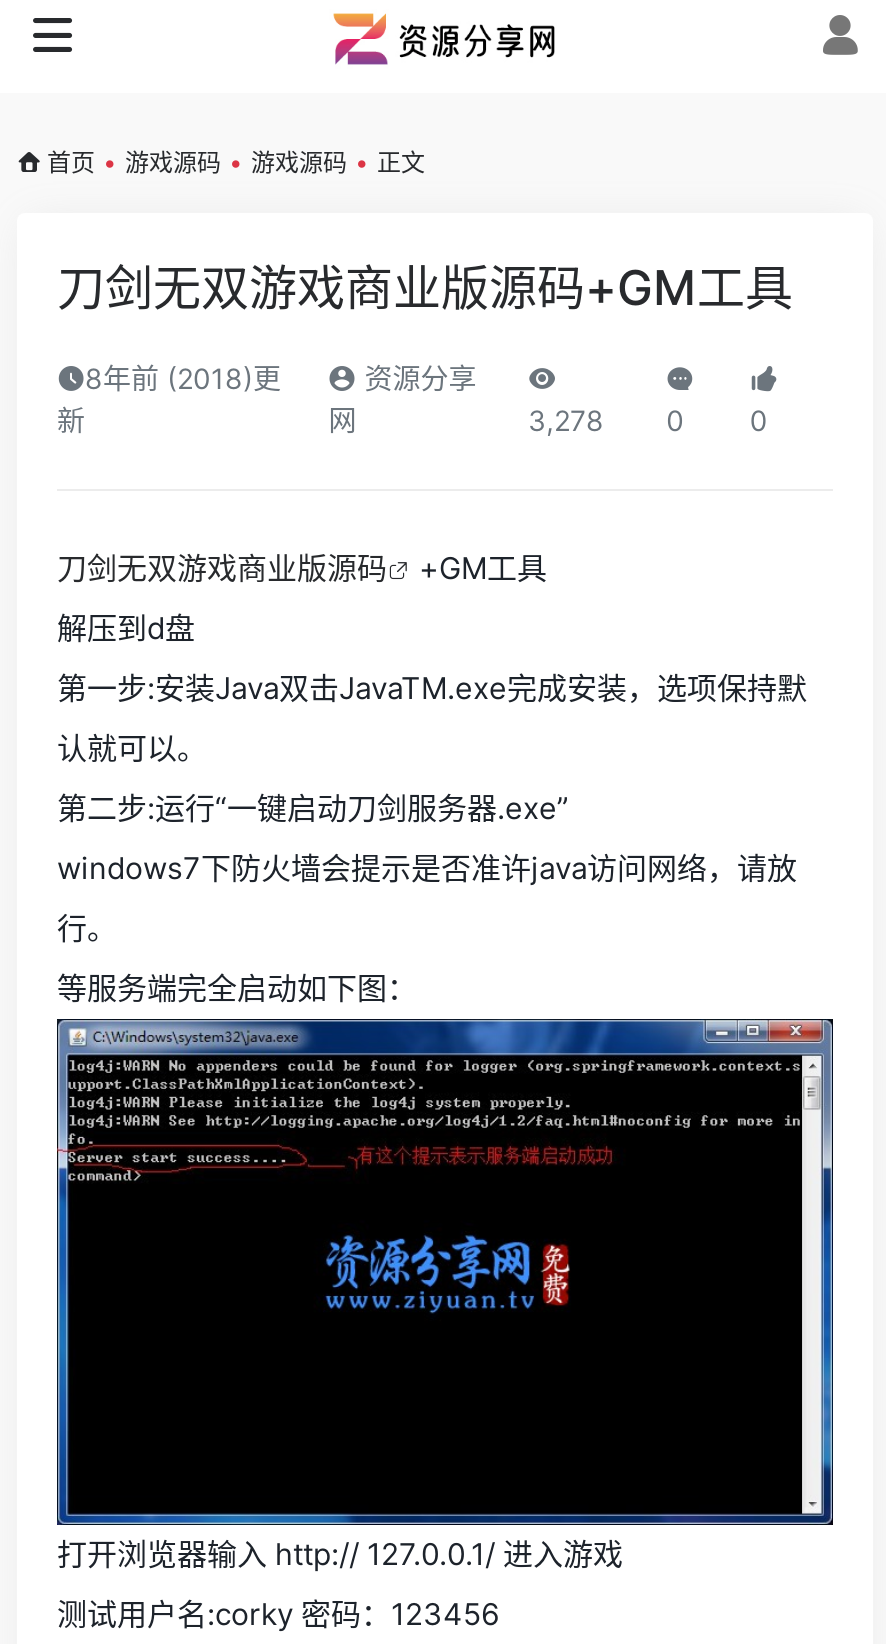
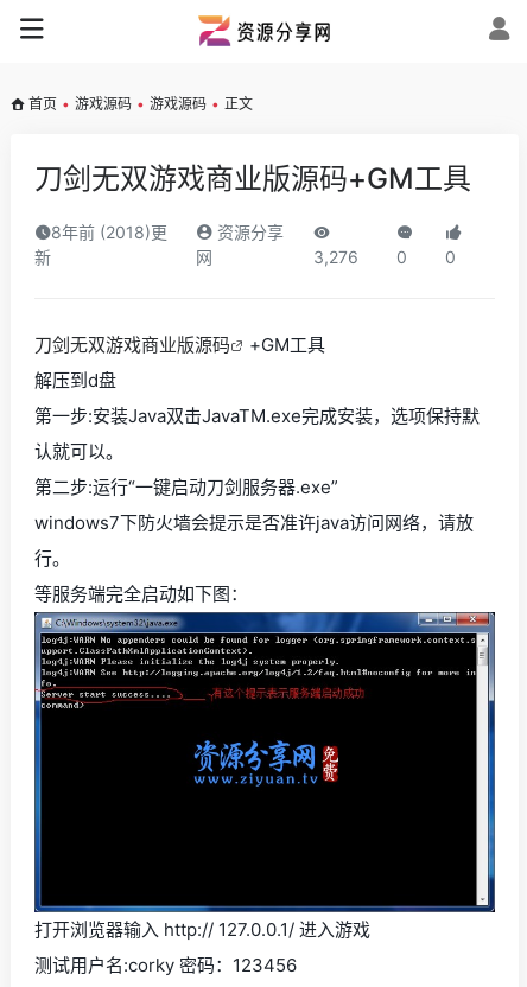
[528,403,768,437] 3,278 0 0 -> [314,247,456,267] 3,276 0 0

